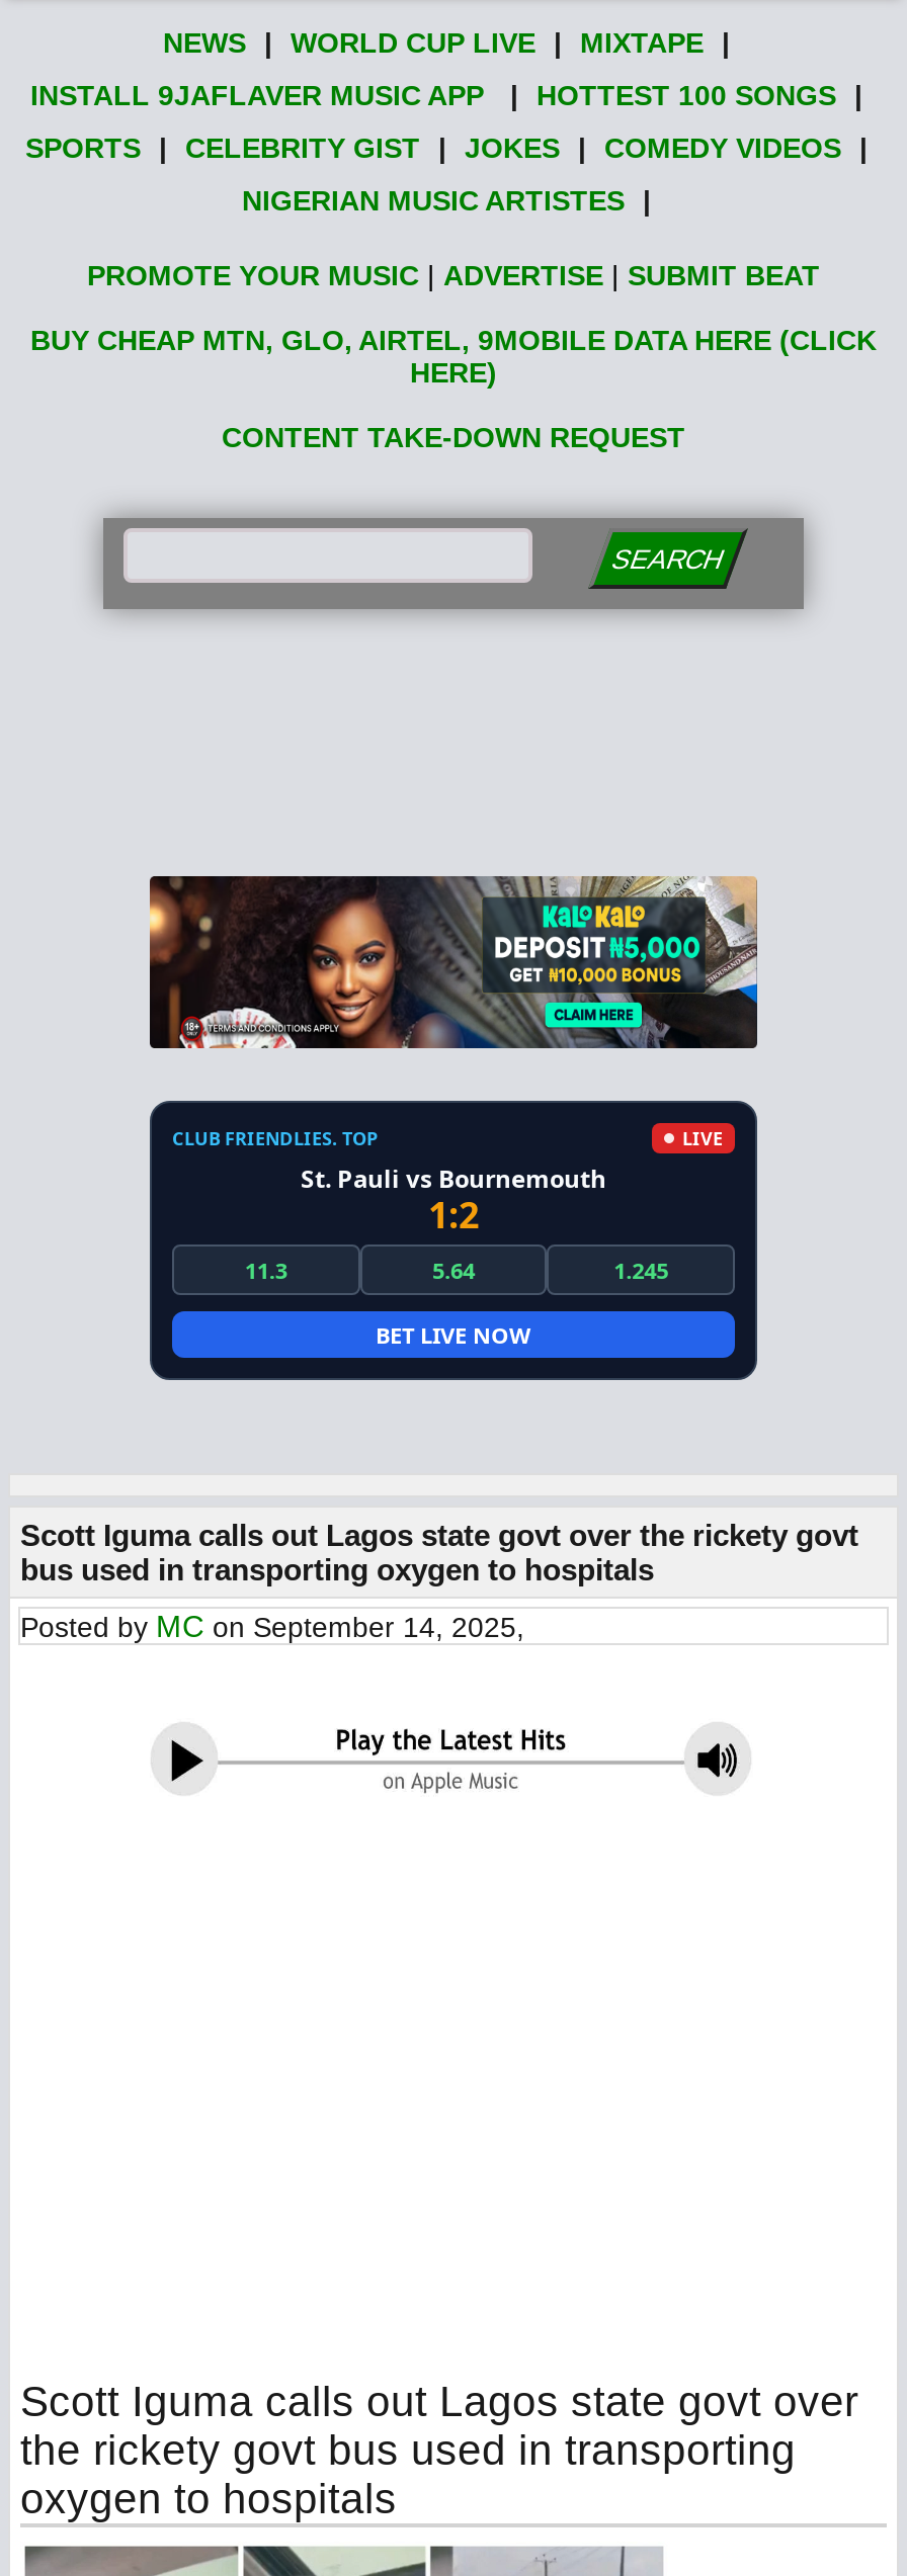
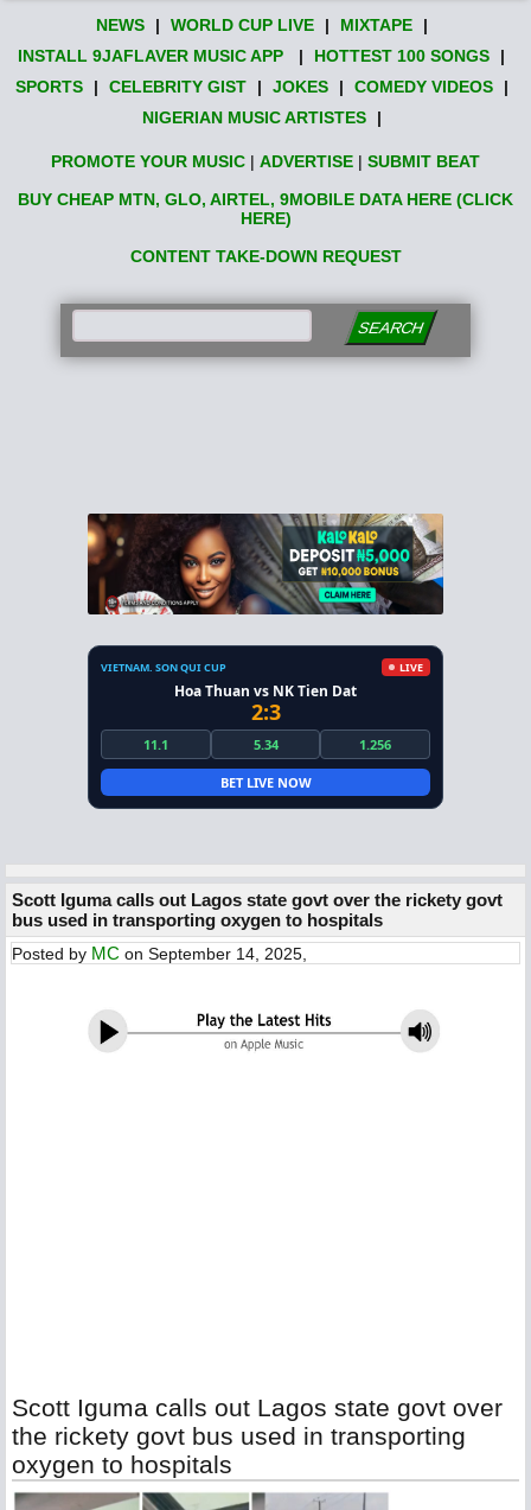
[172,1125,379,1151] CLUB FRIENDLIES. TOP -> [101,660,226,675] VIETNAM. SON QUI CUP
[245,1162,669,1285] St. Pauli vs Bournemouth | 1:2 | 11.3 | 5.64 | 1.245 -> [143,681,391,753] Hoa Thuan vs NK Tien Dat | 2:3 | 11.1 | 5.34 | 1.256

